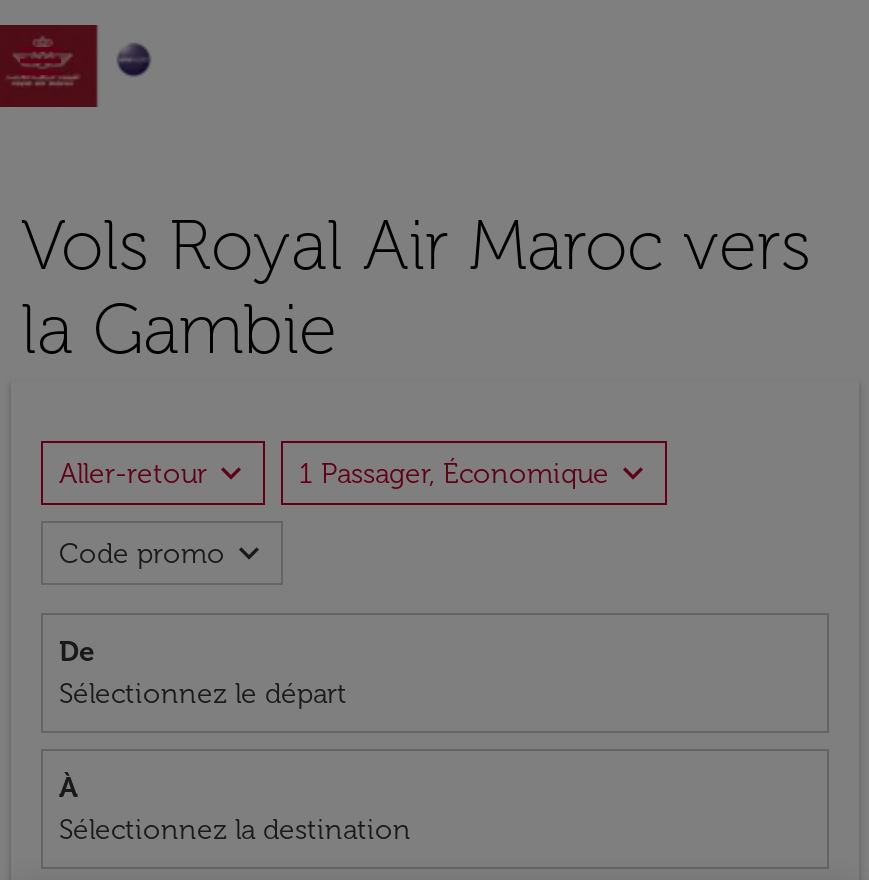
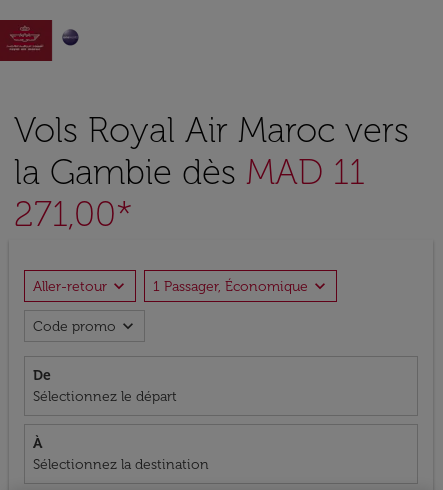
[21,287,337,371] la Gambie -> [14,151,365,235] la Gambie dès MAD 11 | 271,00*

